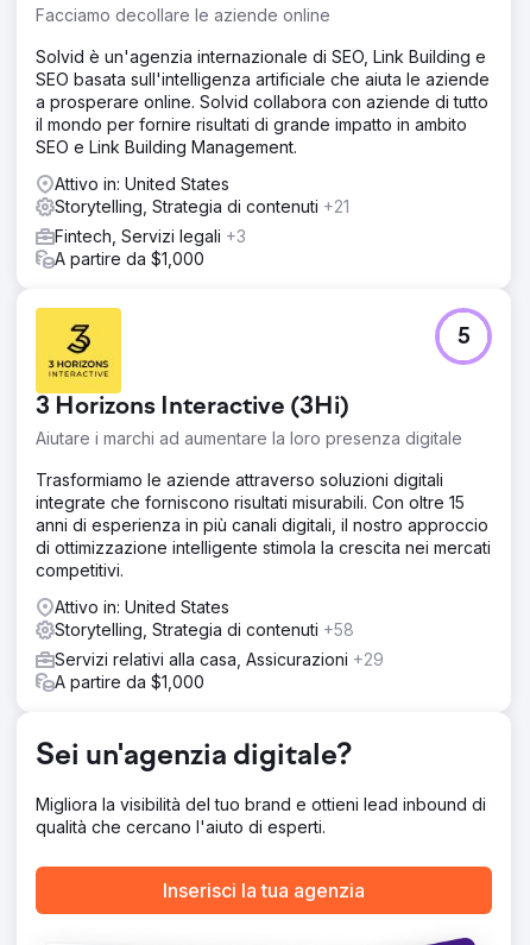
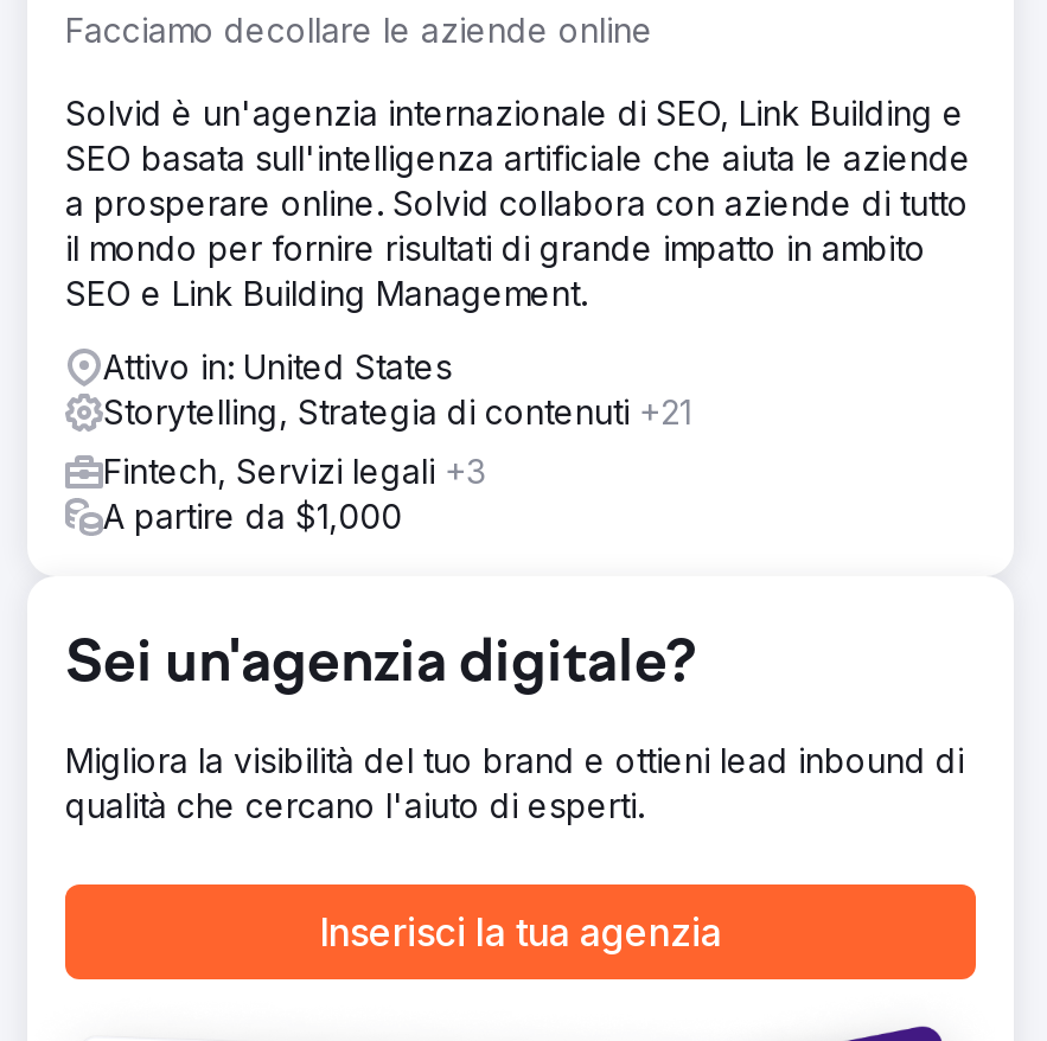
[34,307,462,448] [image] | 3 Horizons Interactive (3Hi) | Aiutare i marchi ad aumentare la loro presenza digitale -> none
[457,327,470,349] 5 -> none
[36,470,491,692] Trasformiamo le aziende attraverso soluzioni digitali | integrate che forniscono risultati misurabili. Con oltre 15 | anni di esperienza in più canali digitali, il nostro approccio | di ottimizzazione intelligente stimola la crescita nei mercati | competitivi. | Attivo in: United States | Storytelling, Strategia di contenuti +58 | Servizi relativi alla casa, Assicurazioni +29 | A partire da $1,000 -> none

